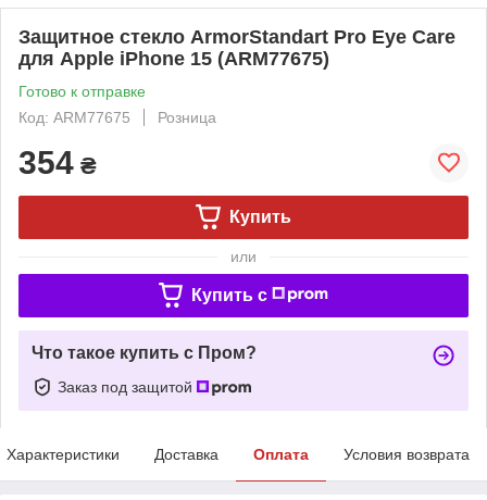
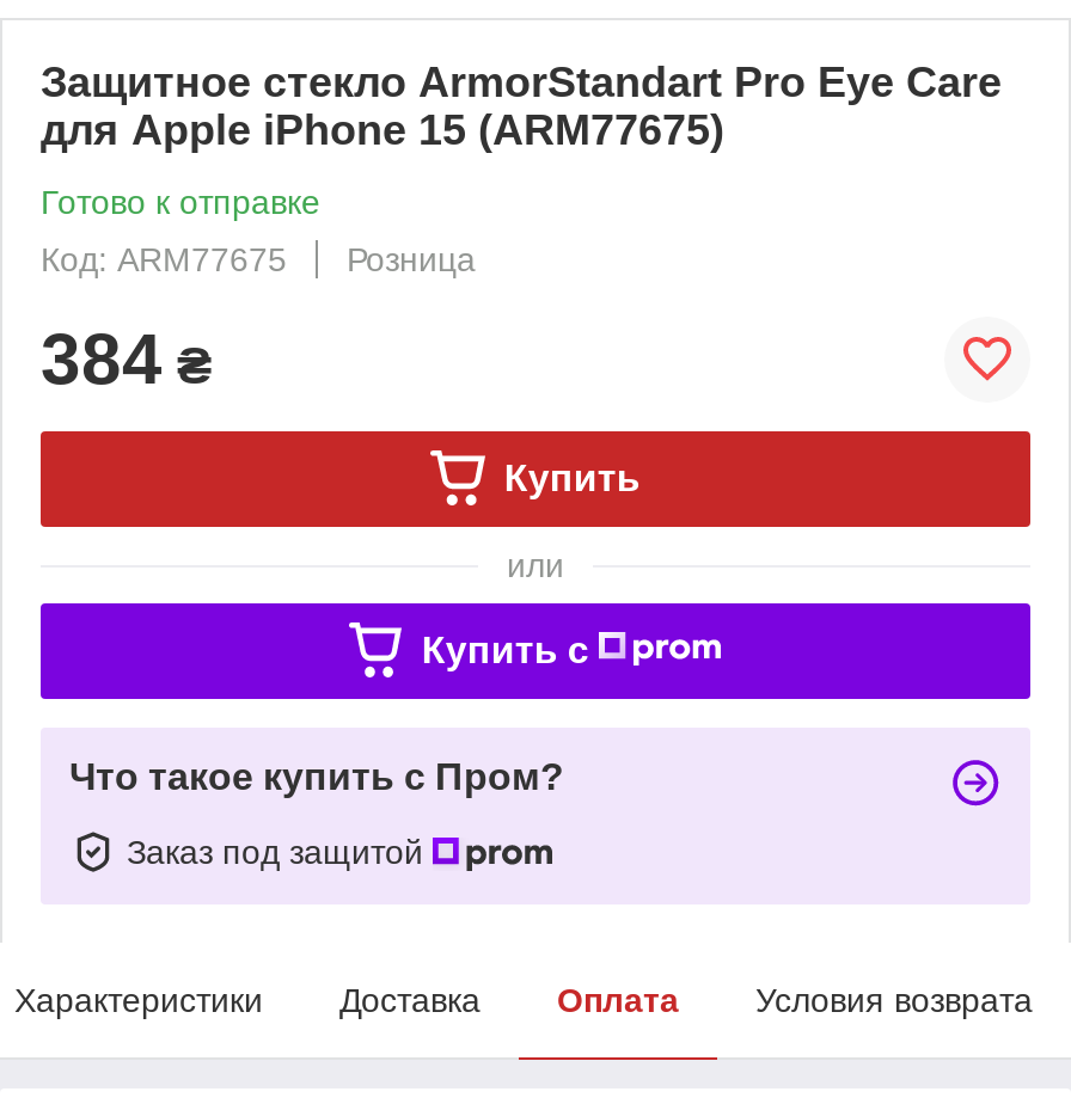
[18,144,97,180] 354 ₴ -> [41,319,213,397] 384 ₴

